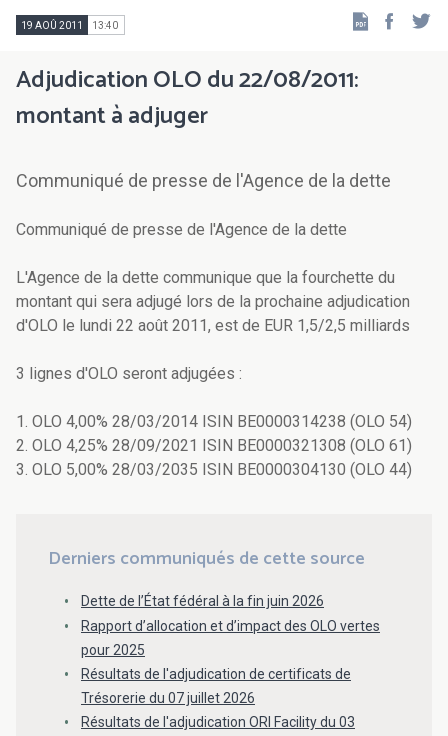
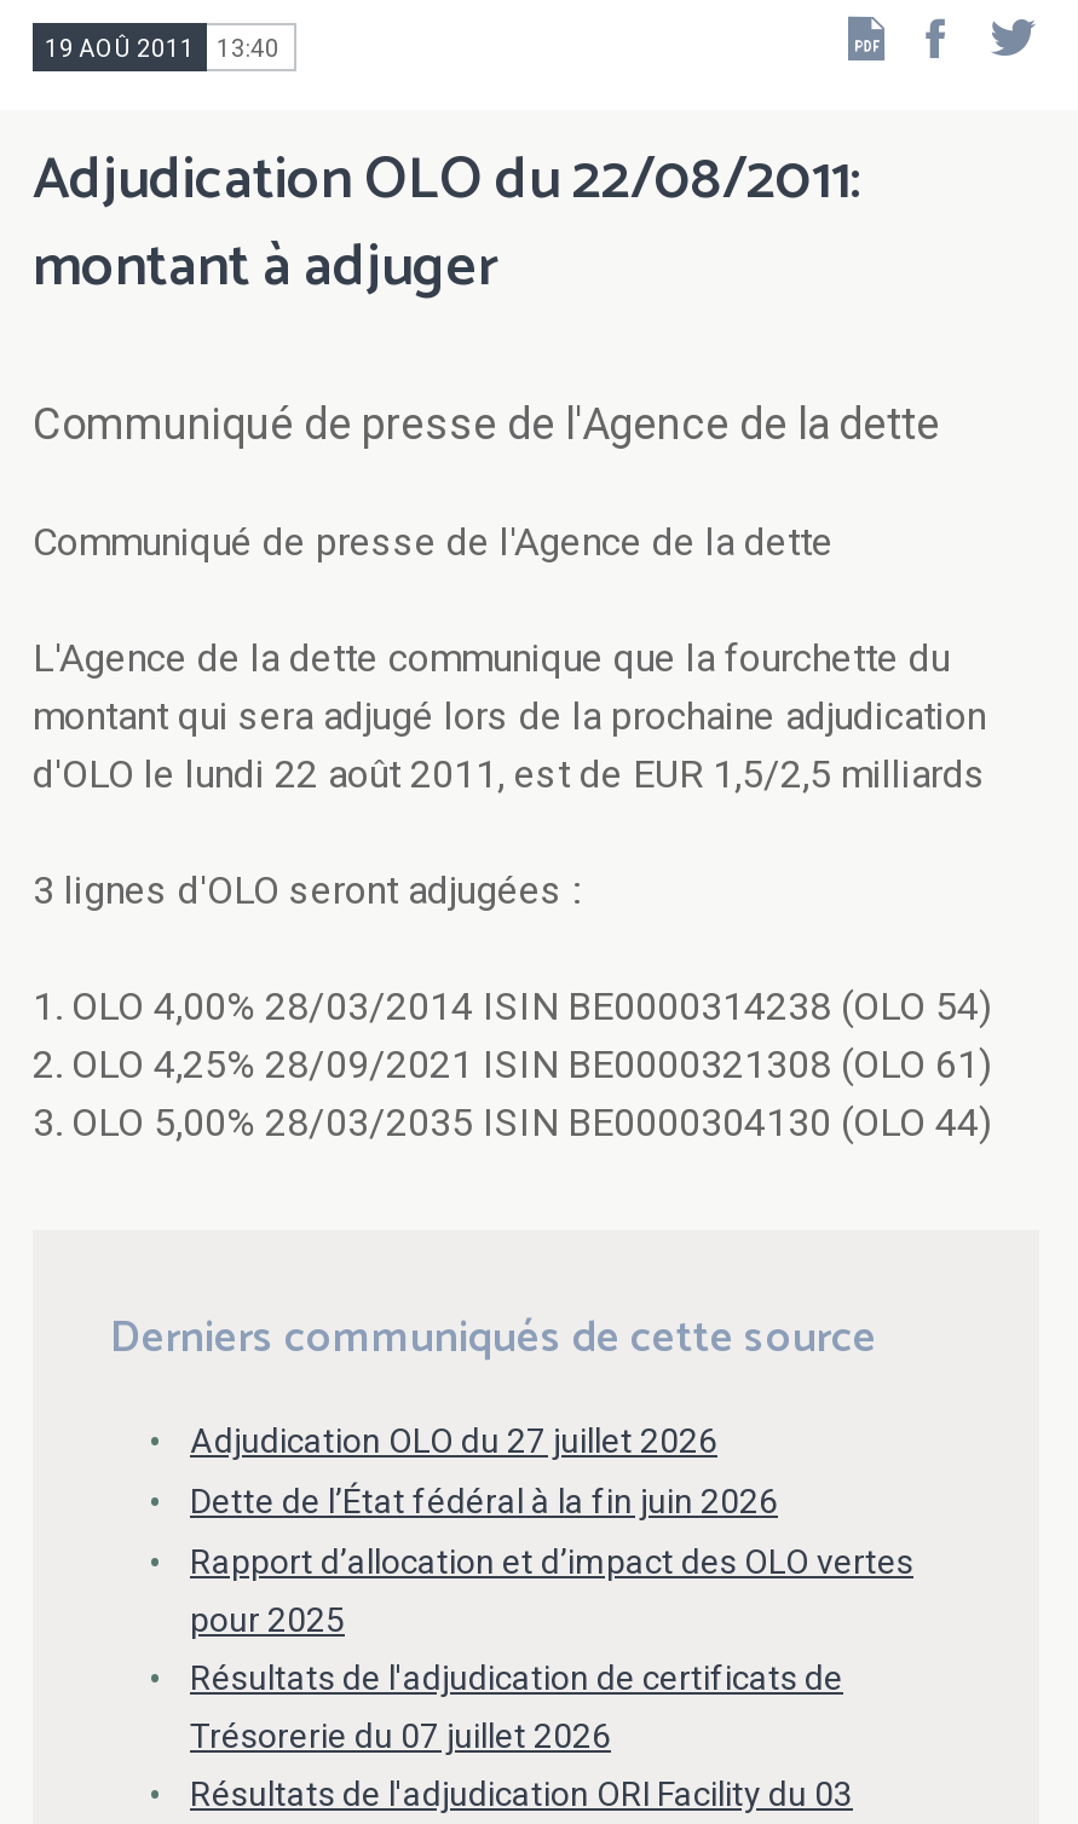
none -> [190,1422,717,1460] Adjudication OLO du 27 juillet 2026

